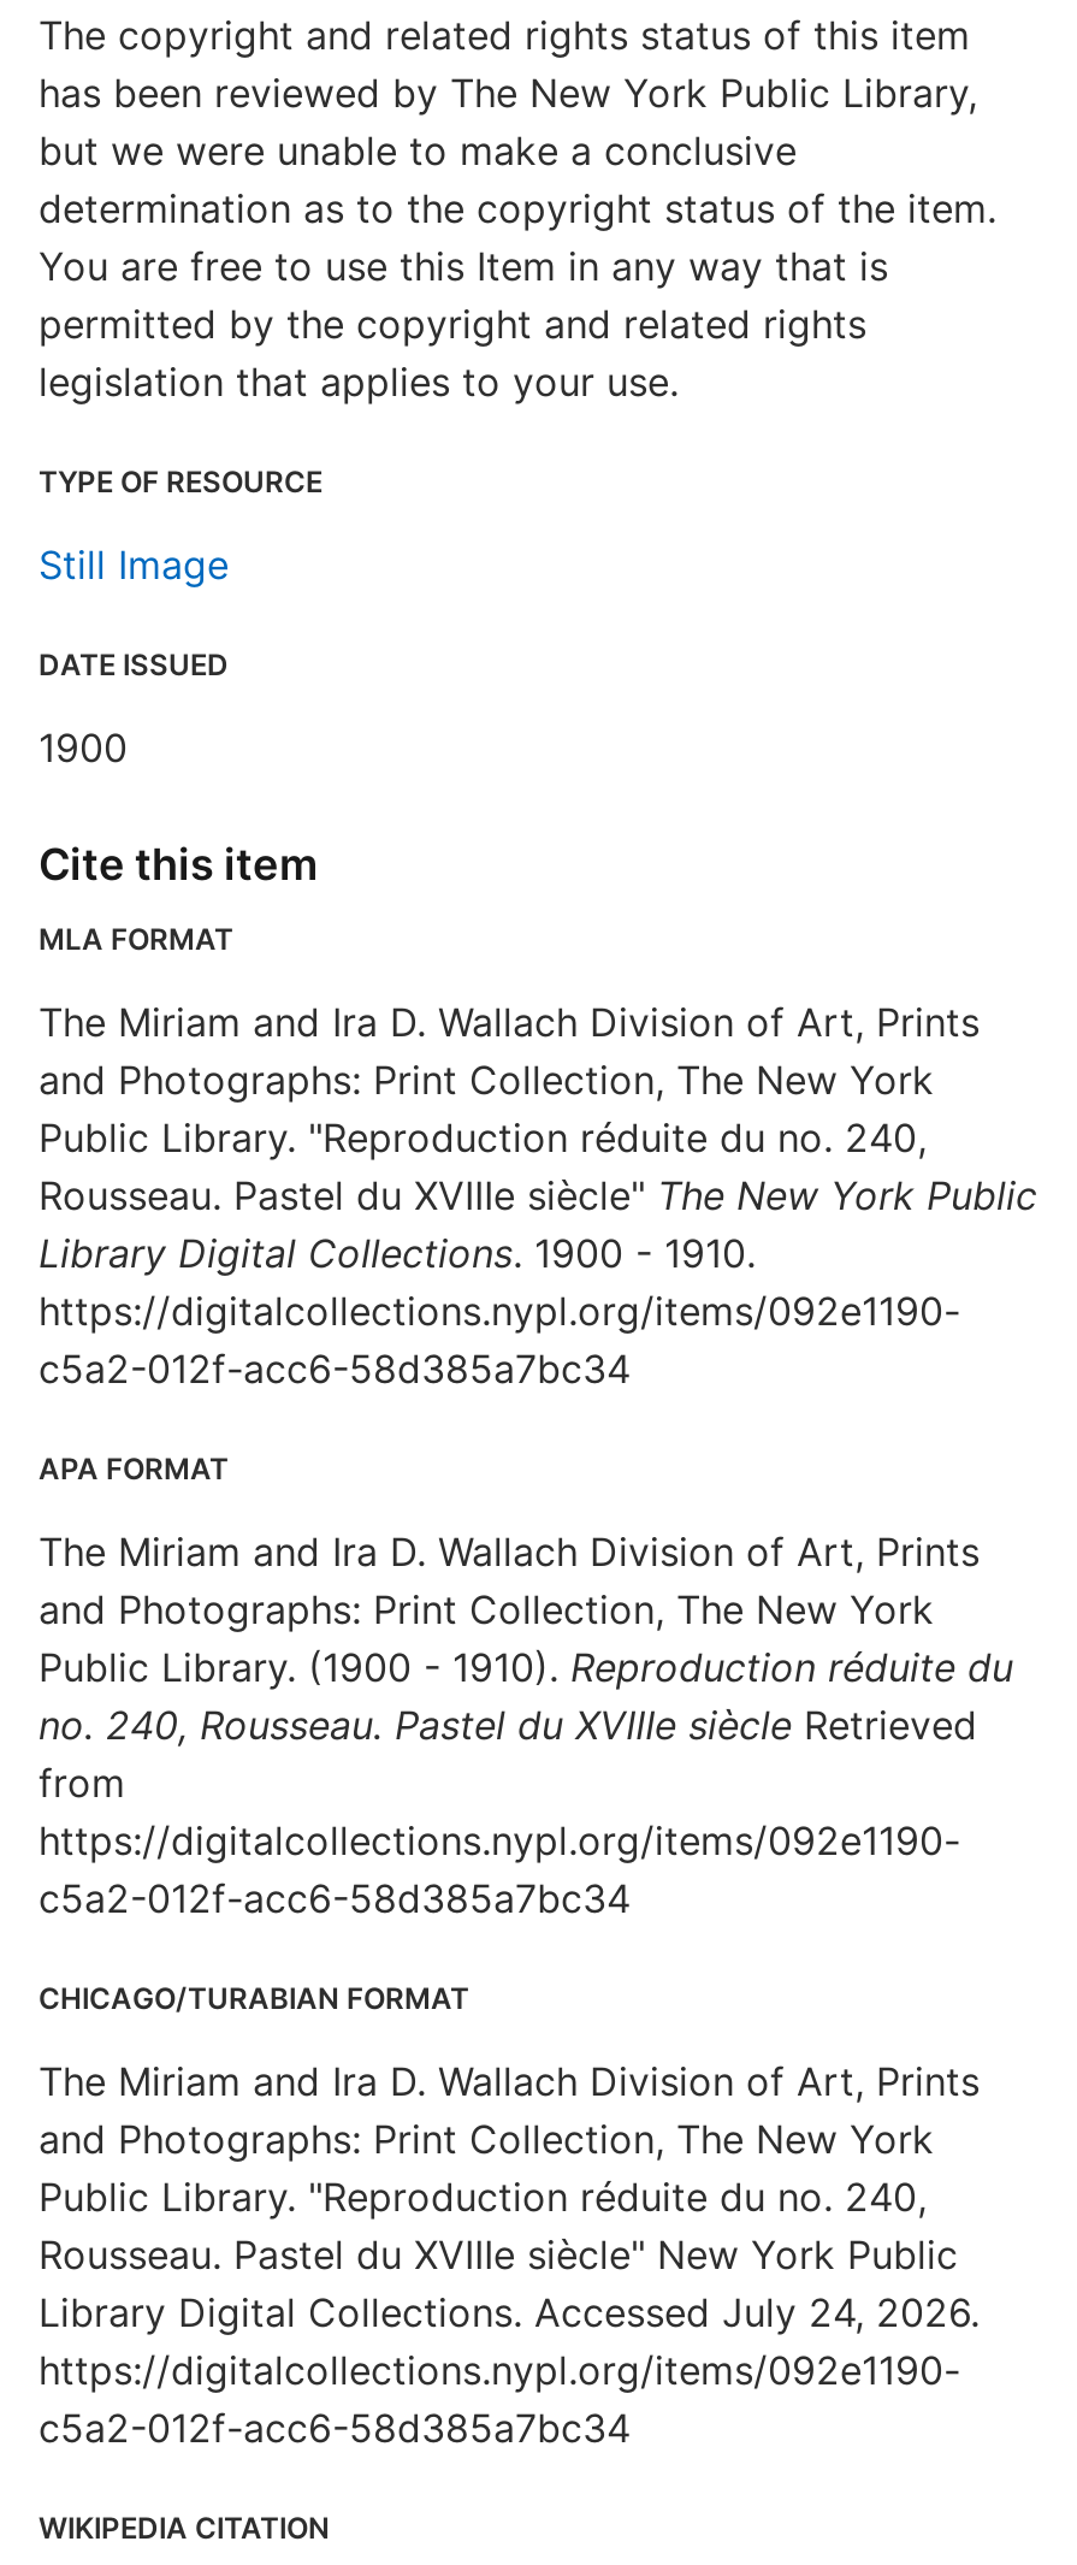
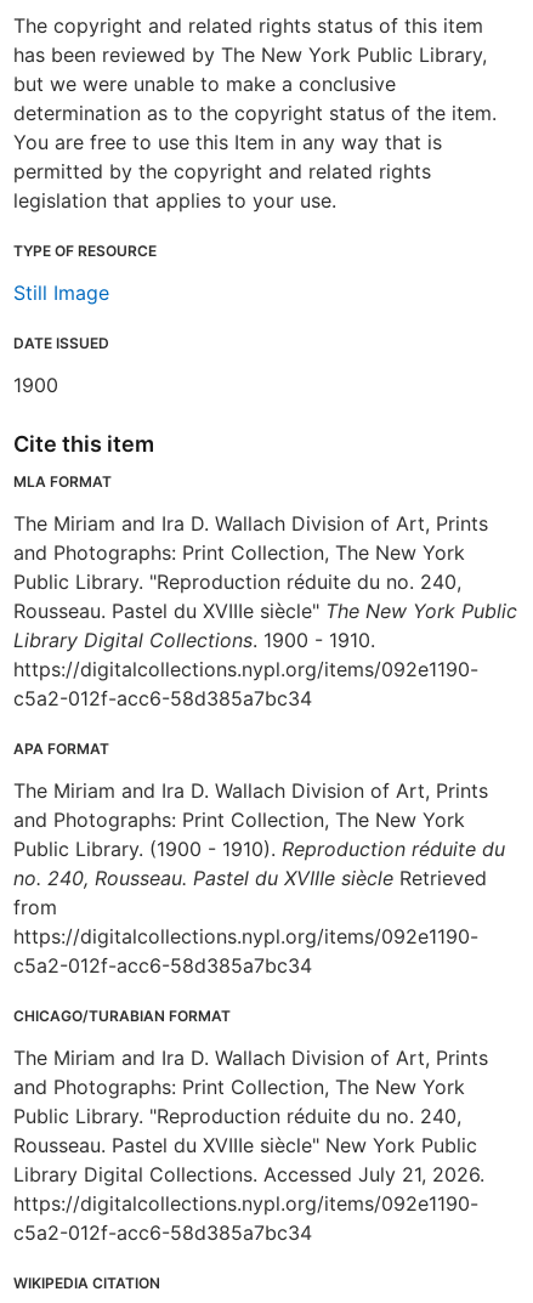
[39,2288,980,2336] Library Digital Collections. Accessed July 24, 2026. -> [13,1162,484,1186] Library Digital Collections. Accessed July 21, 2026.

